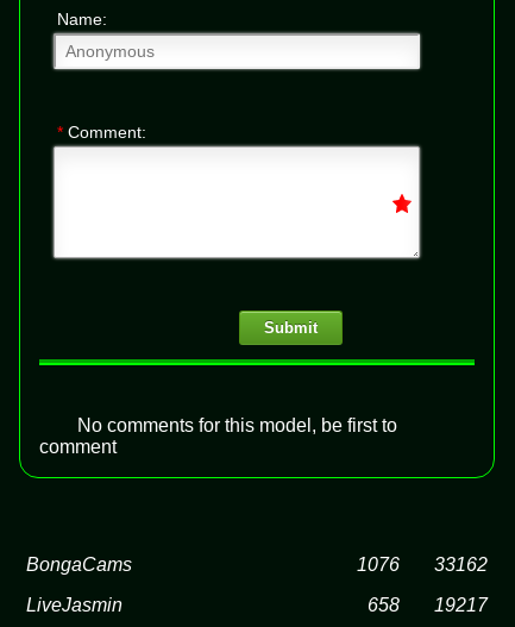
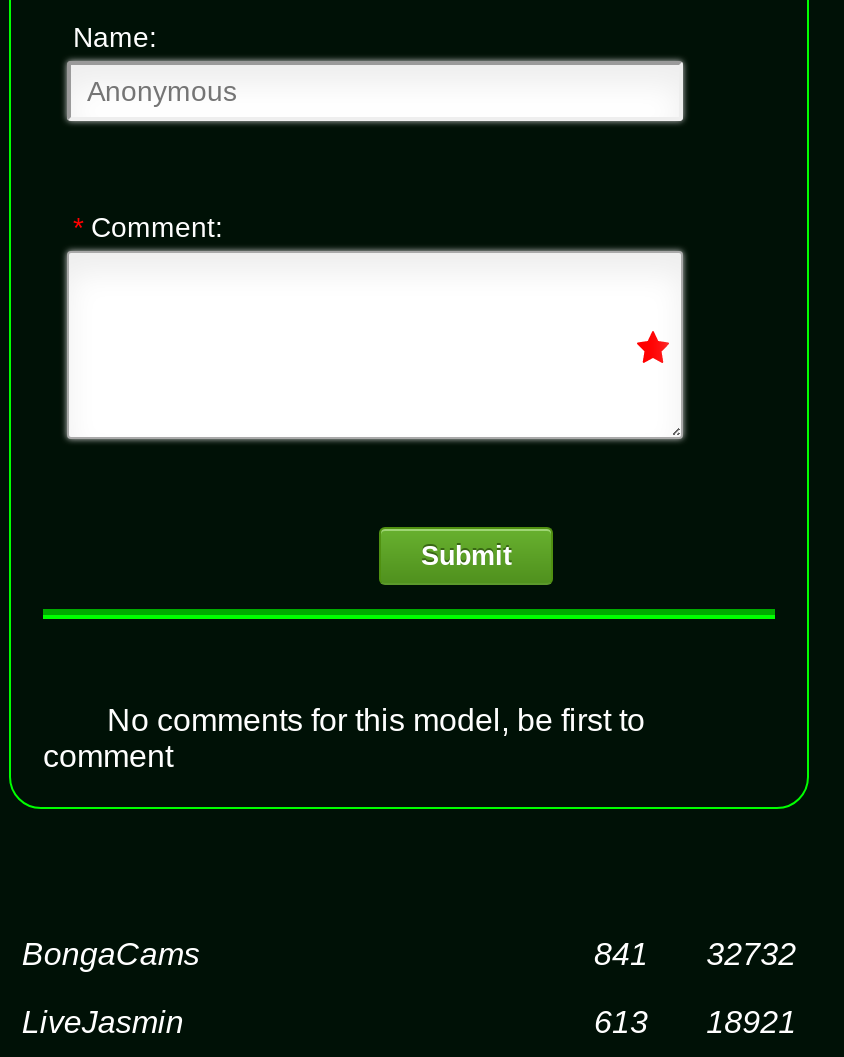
[356,554,399,574] 1076 -> [594,936,648,970] 841
[434,554,487,574] 33162 -> [706,936,796,970] 32732
[367,595,399,615] 658 -> [594,1004,648,1038] 613
[434,595,487,615] 19217 -> [706,1004,796,1038] 18921

